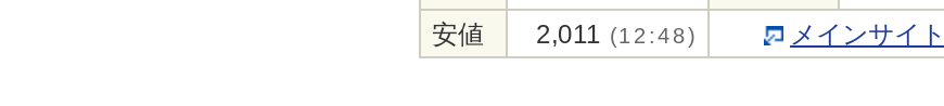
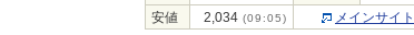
[432,19,697,50] 安値 2,011 (12:48) -> [151,10,287,25] 安値 2,034 (09:05)

